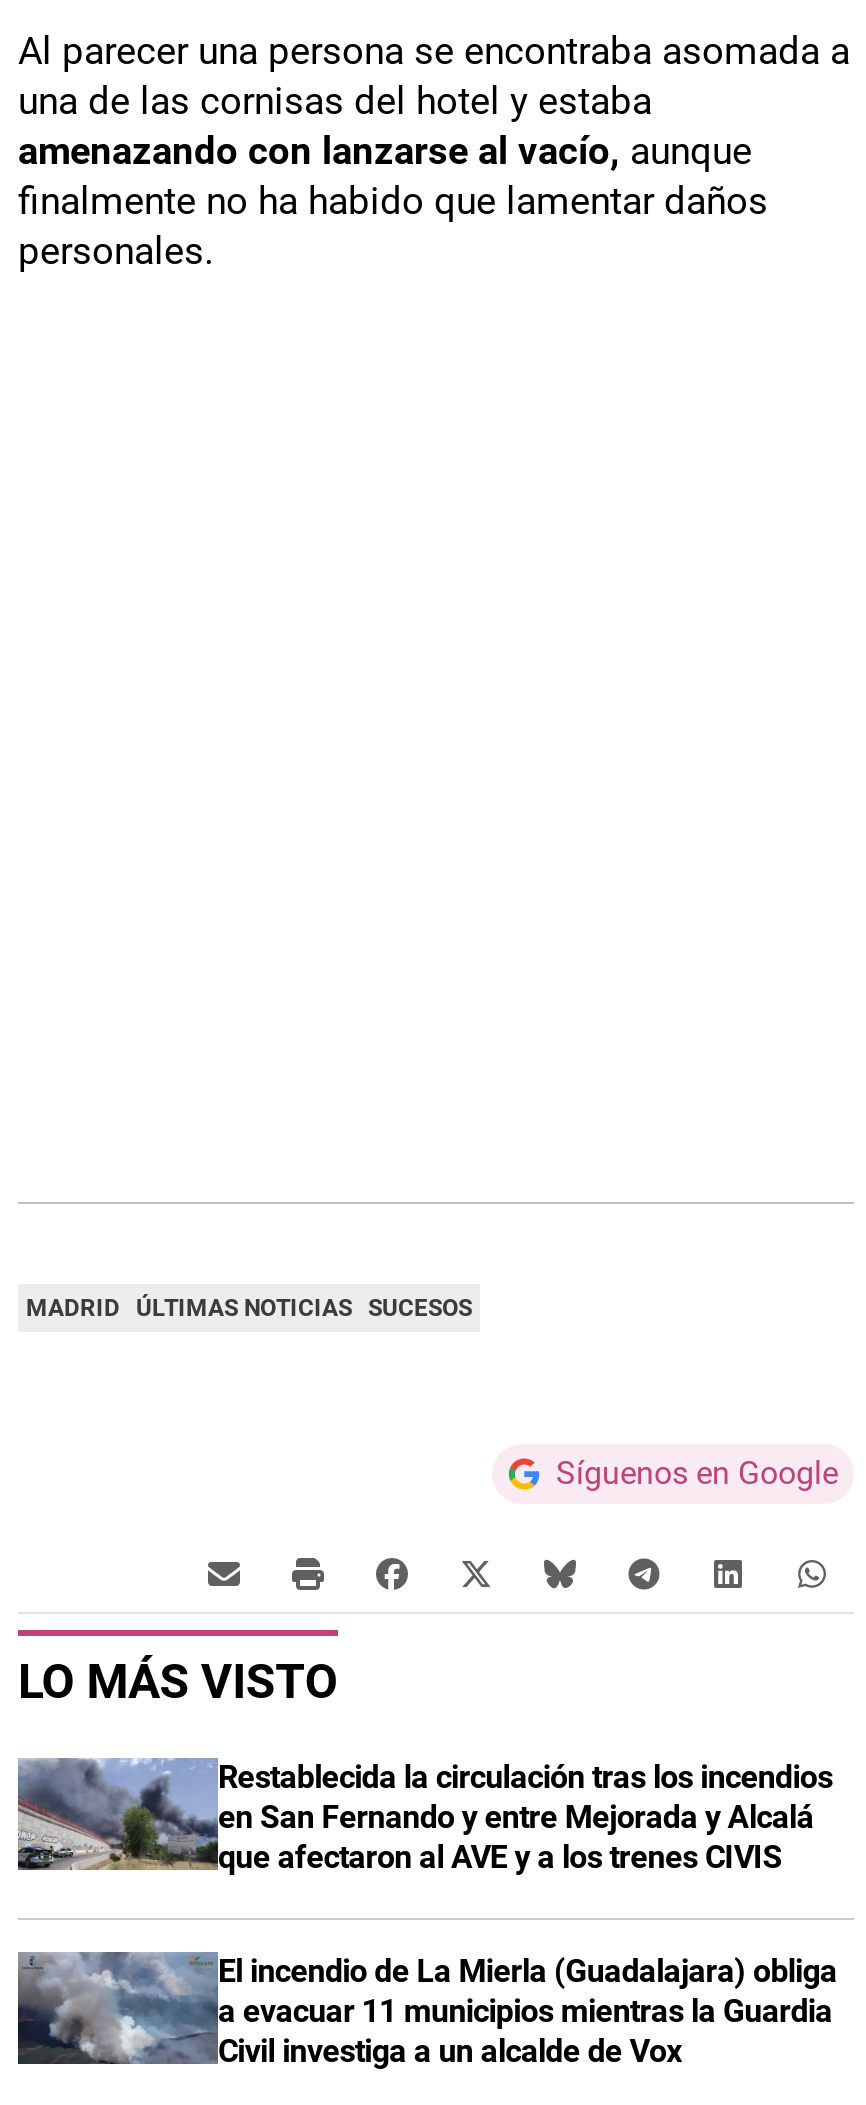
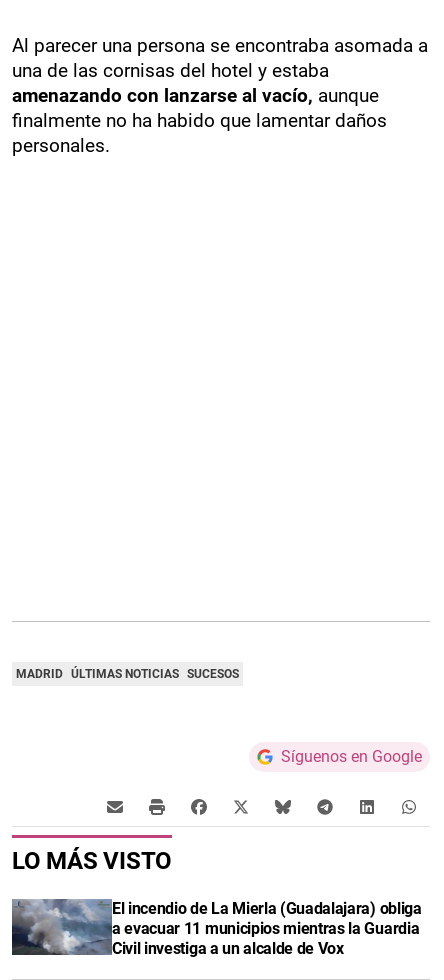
[16,1757,833,1875] [image] | Restablecida la circulación tras los incendios | en San Fernando y entre Mejorada y Alcalá | que afectaron al AVE y a los trenes CIVIS -> none

